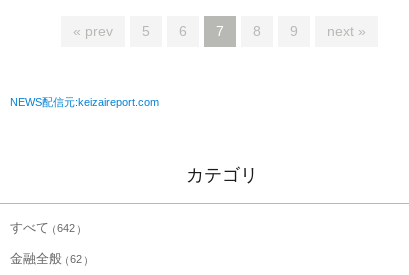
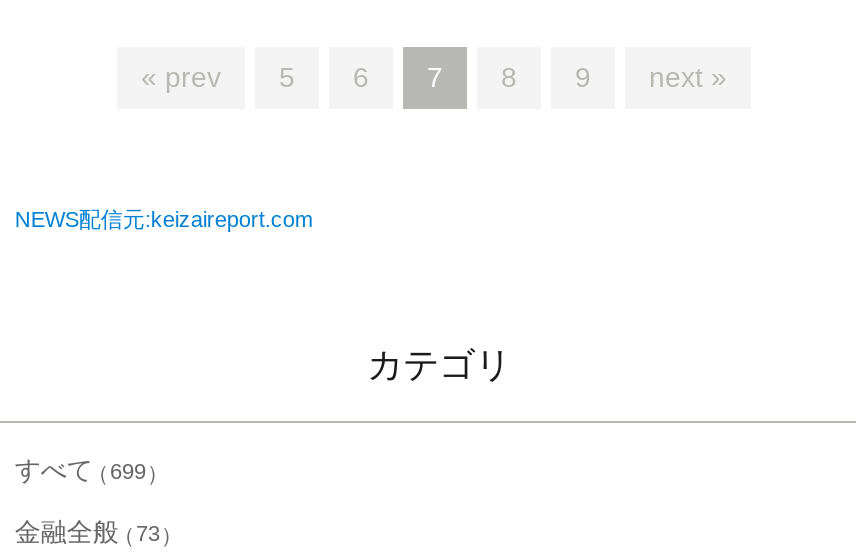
[10,220,75,235] すべて 642 -> [15,455,146,485] すべて 699
[10,251,82,266] 金融全般 62 -> [15,516,160,546] 金融全般 73

